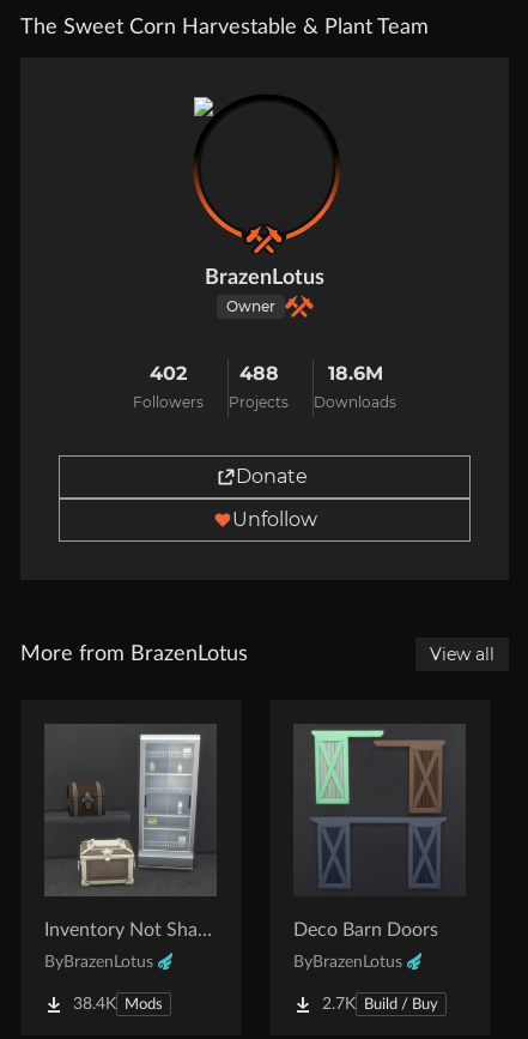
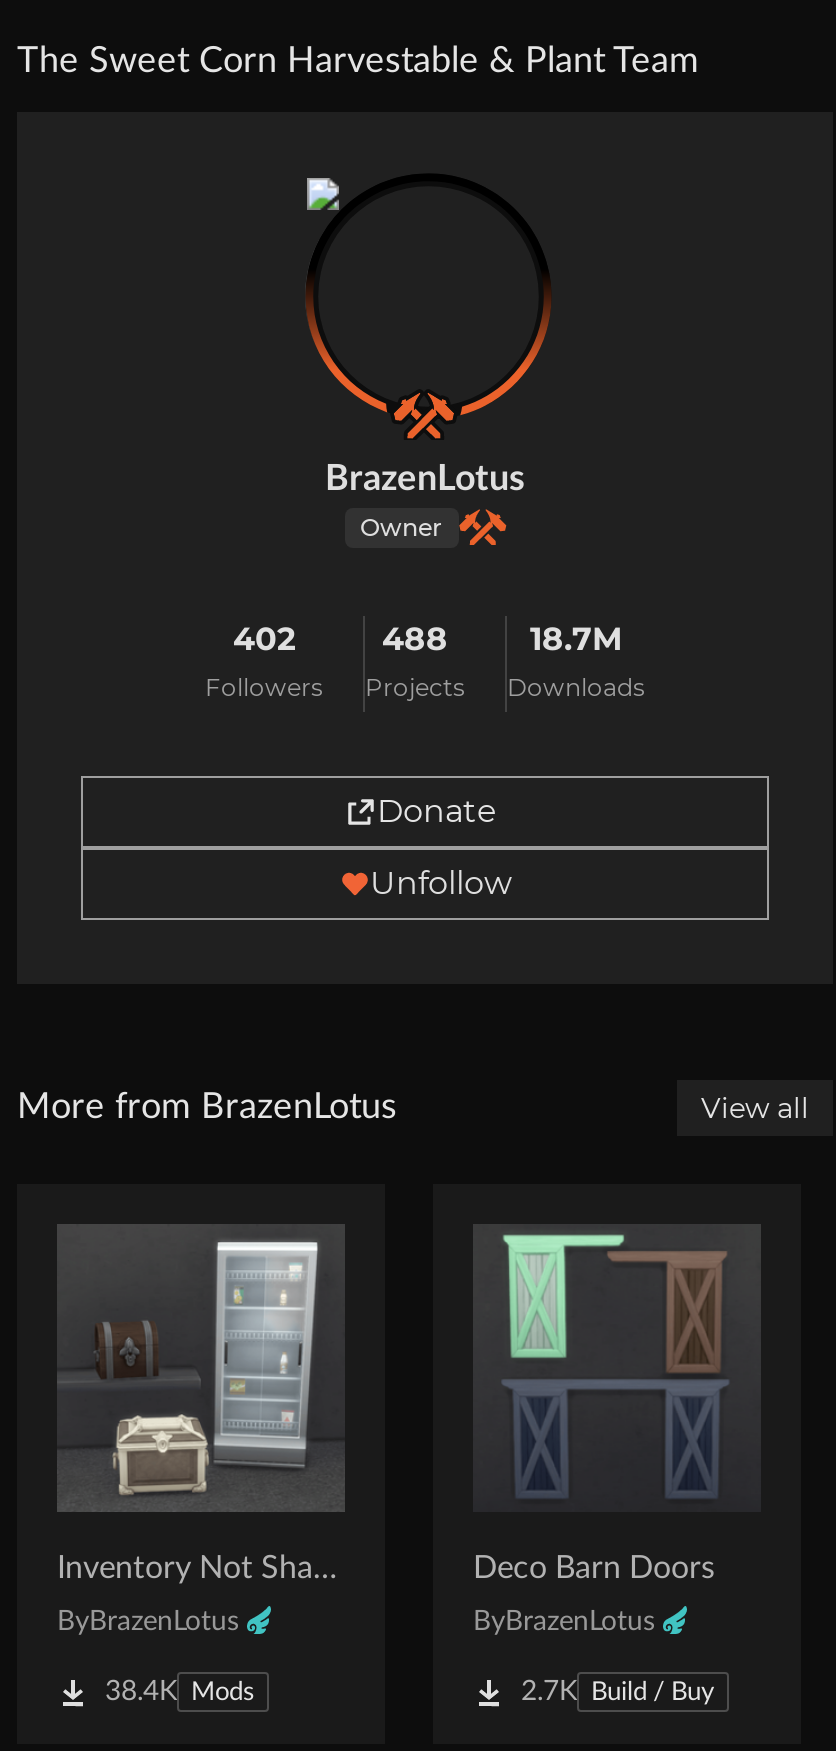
[327,362,383,384] 18.6M -> [530,619,622,657] 18.7M

